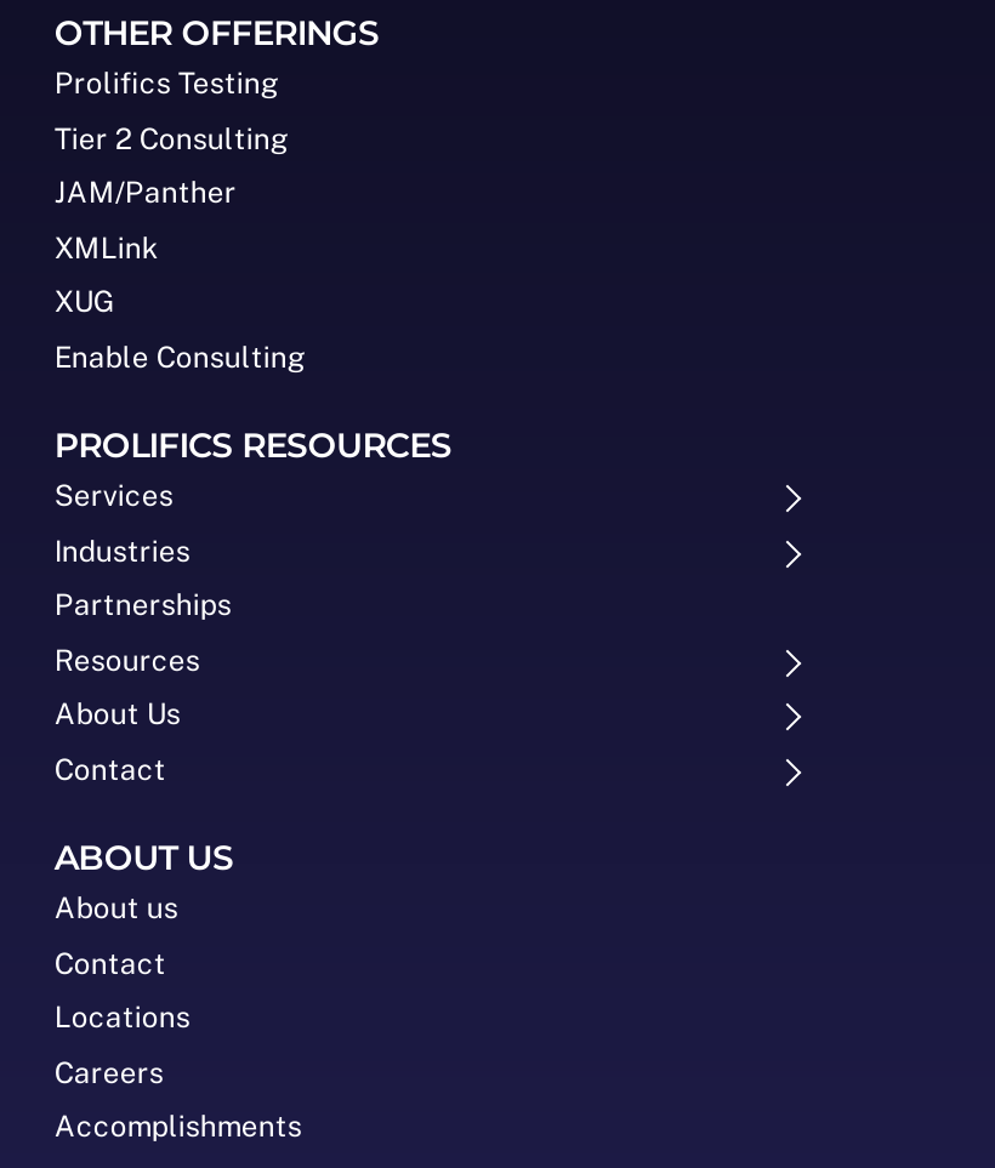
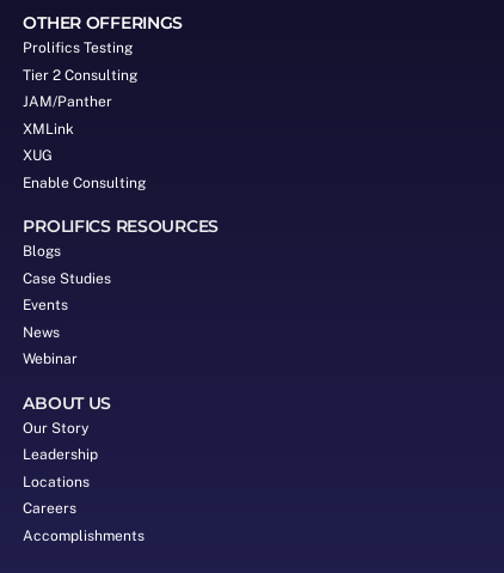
[54,480,232,787] Services | Industries | Partnerships | Resources | About Us | Contact -> [23,243,112,368] Blogs | Case Studies | Events | News | Webinar
[54,892,178,926] About us -> [23,420,89,436] Our Story
[54,947,166,981] Contact -> [23,447,98,463] Leadership

